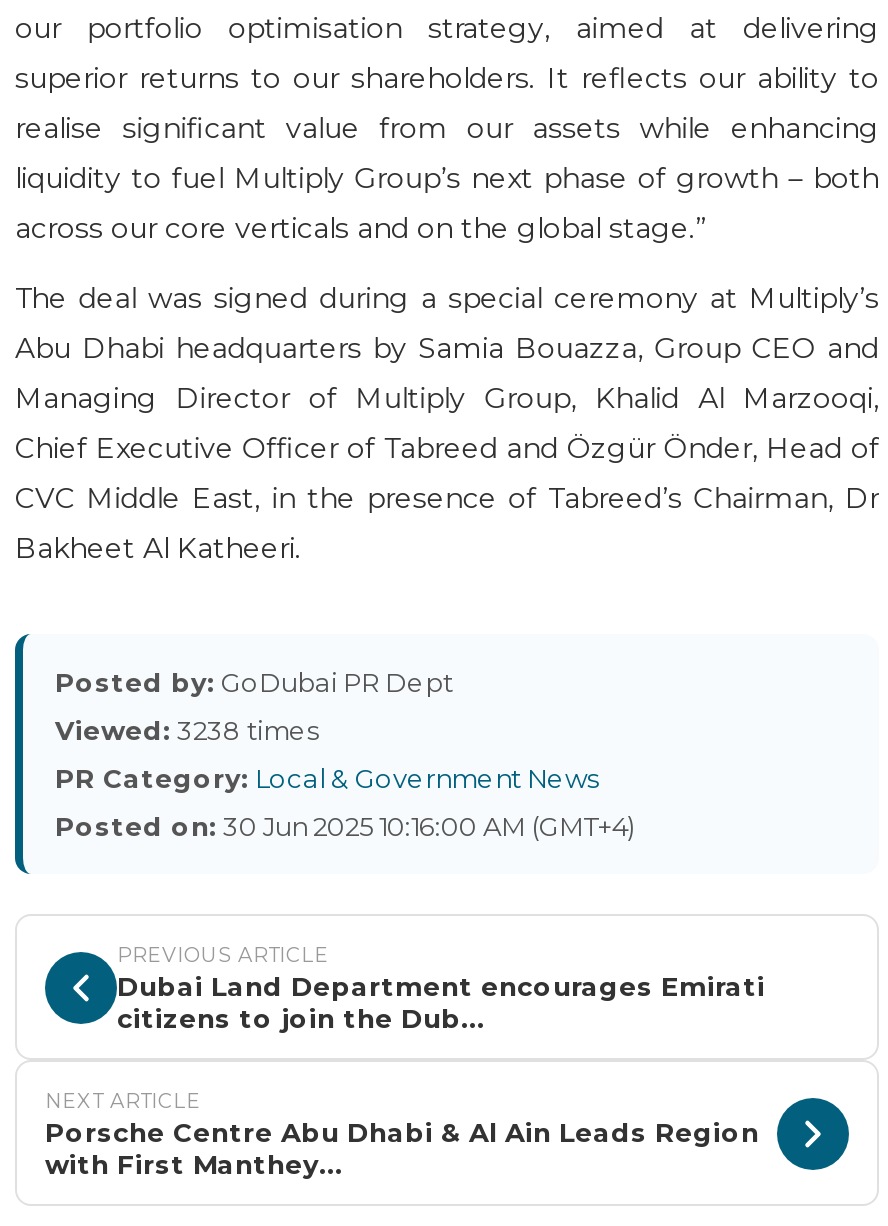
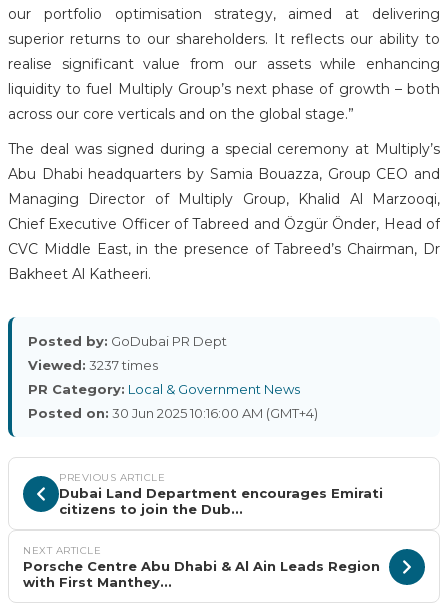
[55,714,319,746] Viewed: 3238 times -> [28,357,158,373] Viewed: 3237 times

